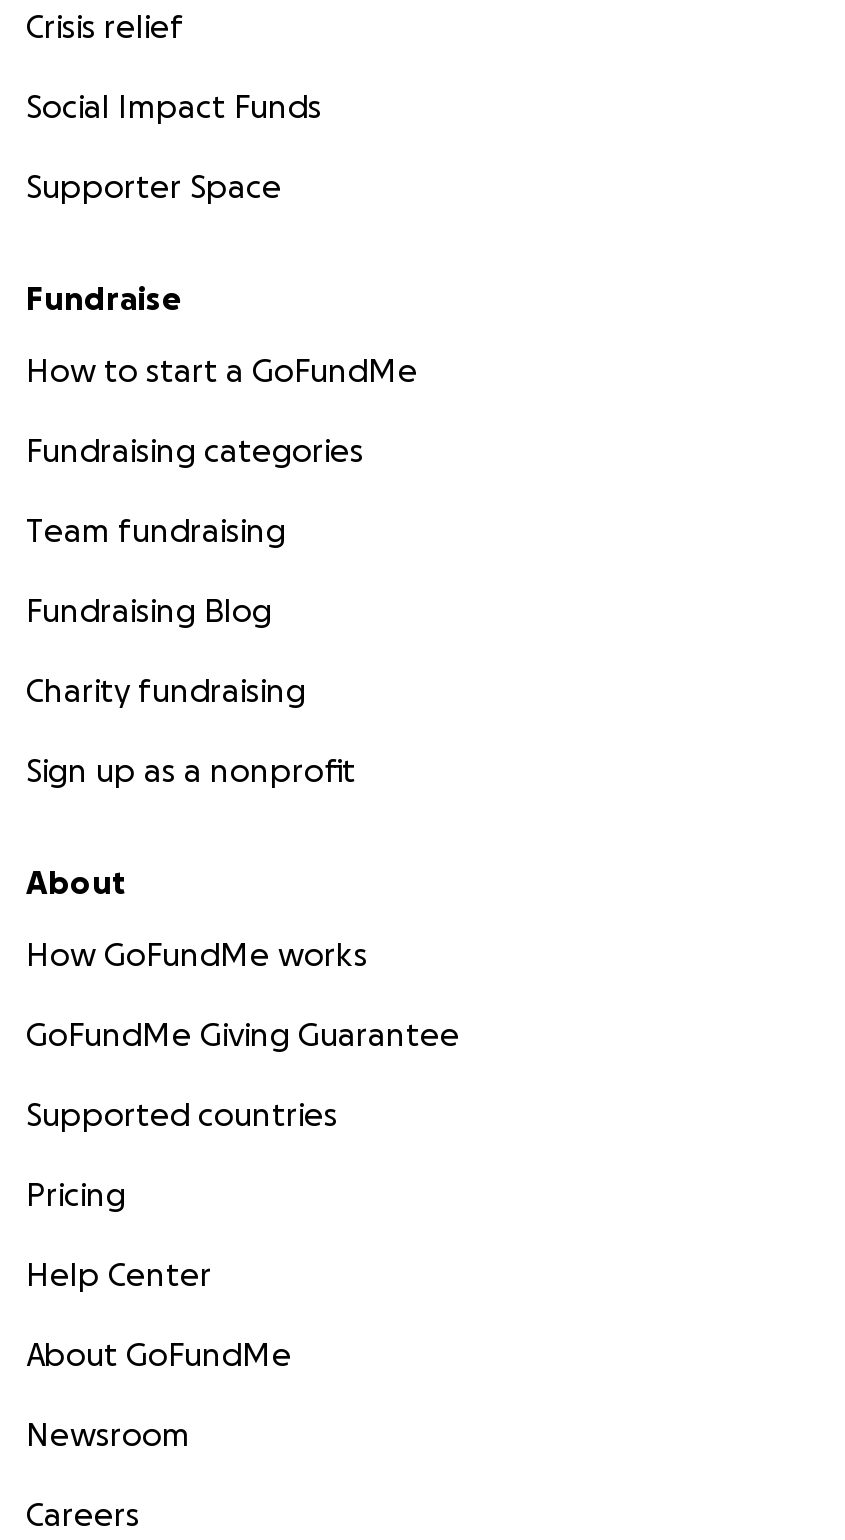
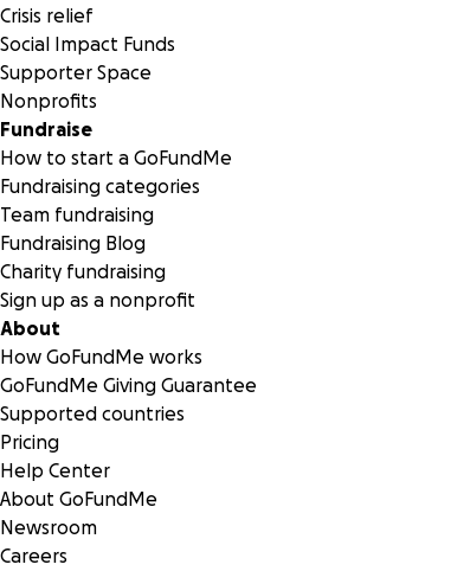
none -> [0,90,97,111] Nonprofits

